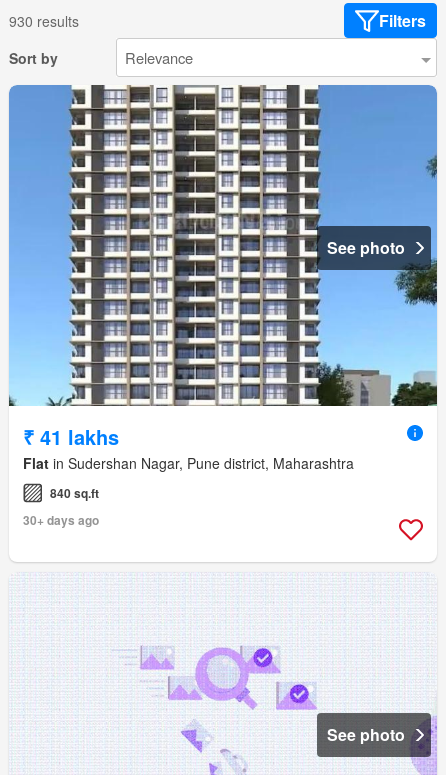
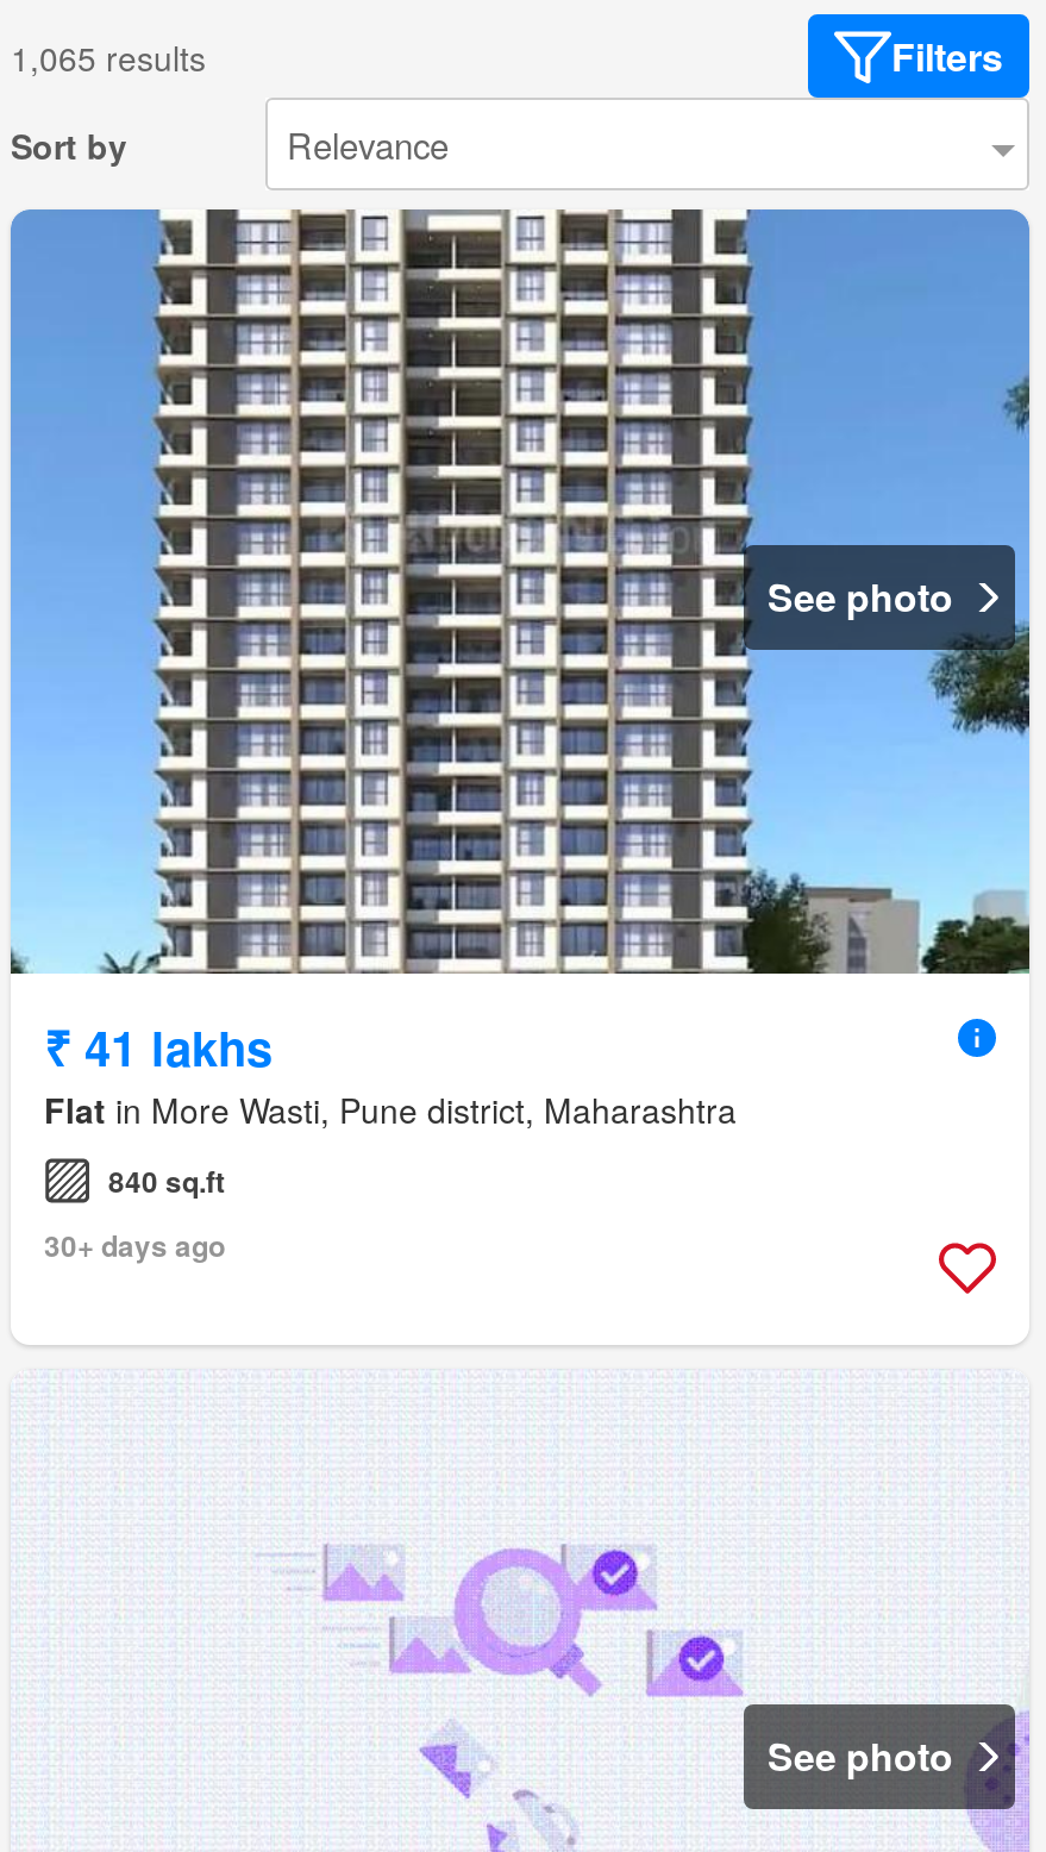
[9,11,79,31] 930 results -> [11,33,206,81] 1,065 results
[23,453,354,473] Flat in Sudershan Nagar, Pune district, Maharashtra -> [44,1085,737,1132] Flat in More Wasti, Pune district, Maharashtra

